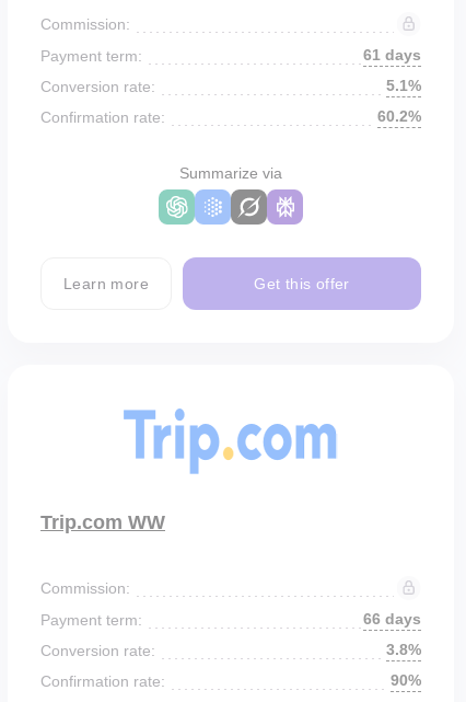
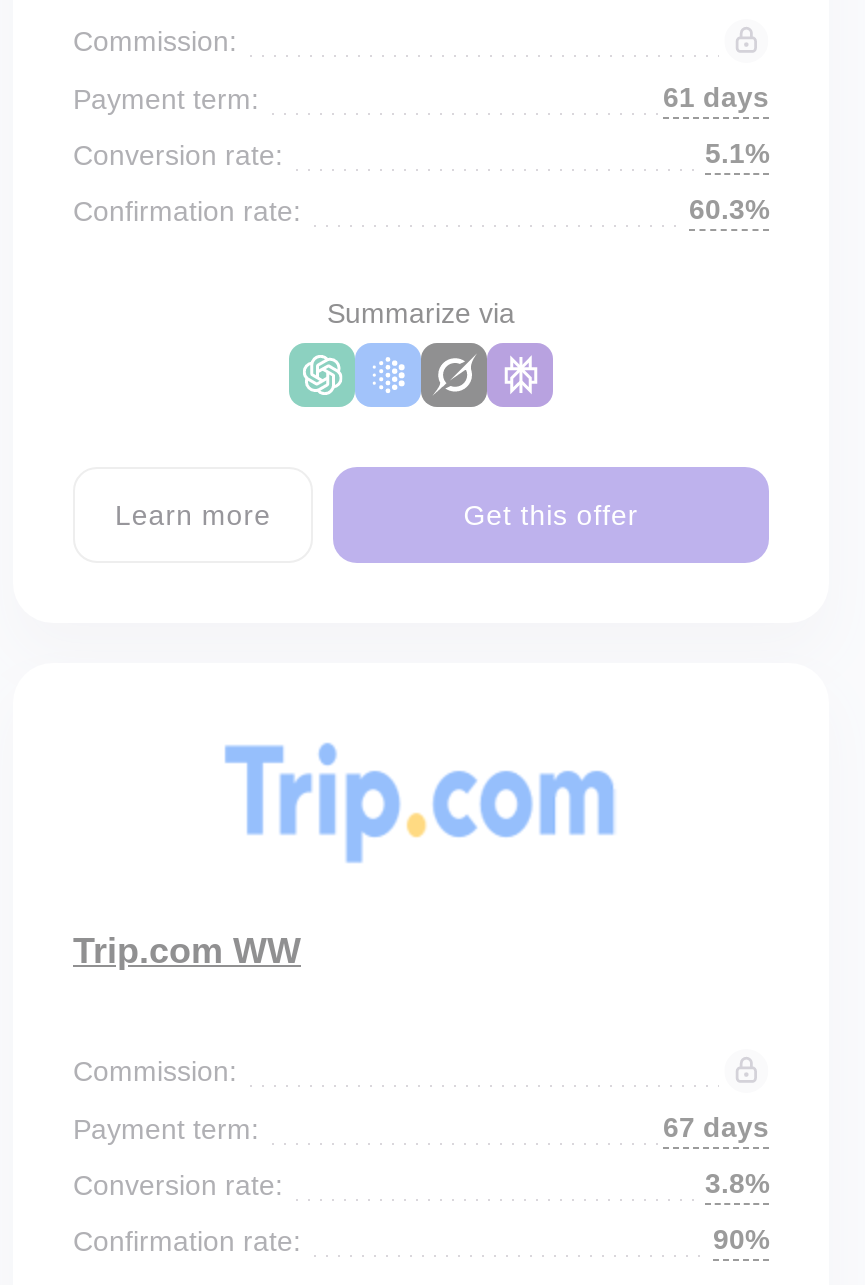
[377,107,421,125] 60.2% -> [689,193,769,225] 60.3%
[363,610,421,628] 66 days -> [663,1111,769,1143] 67 days

